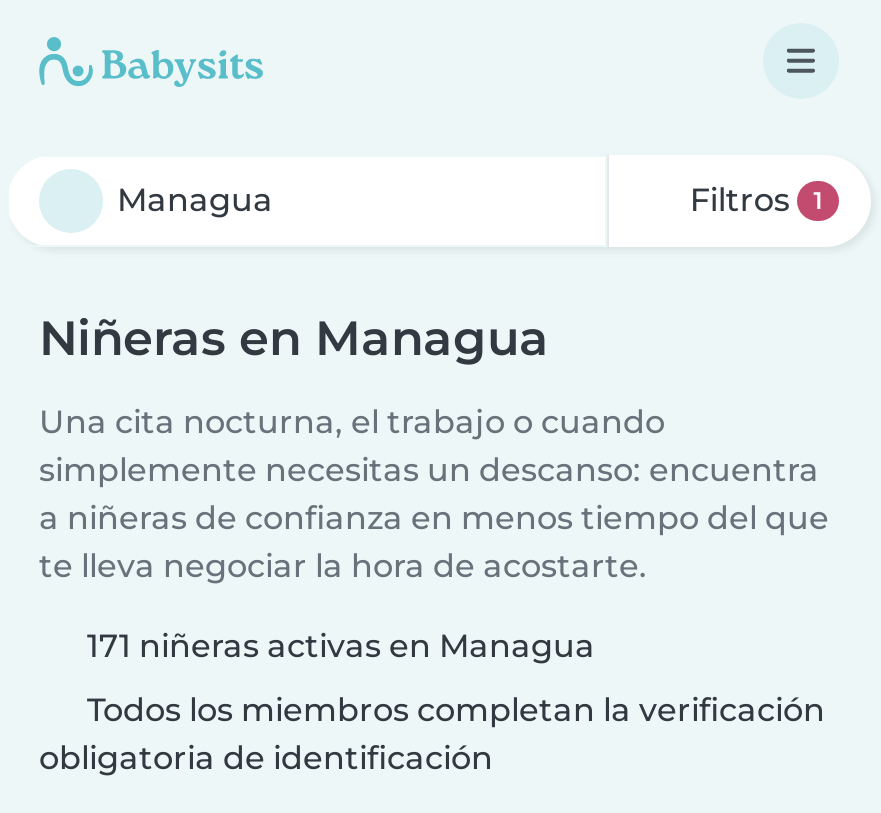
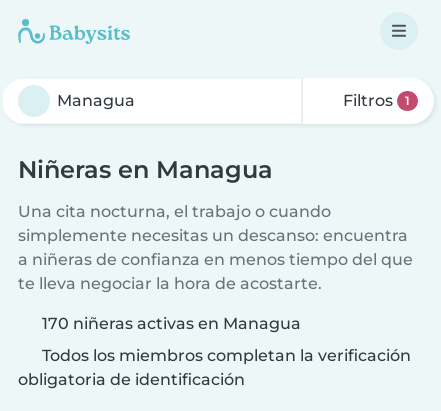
[87,627,595,665] 171 niñeras activas en Managua -> [42,314,301,333] 170 niñeras activas en Managua

